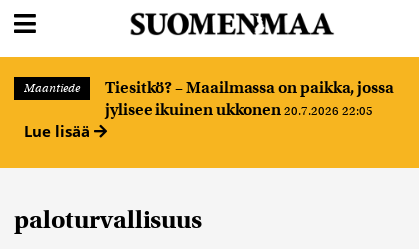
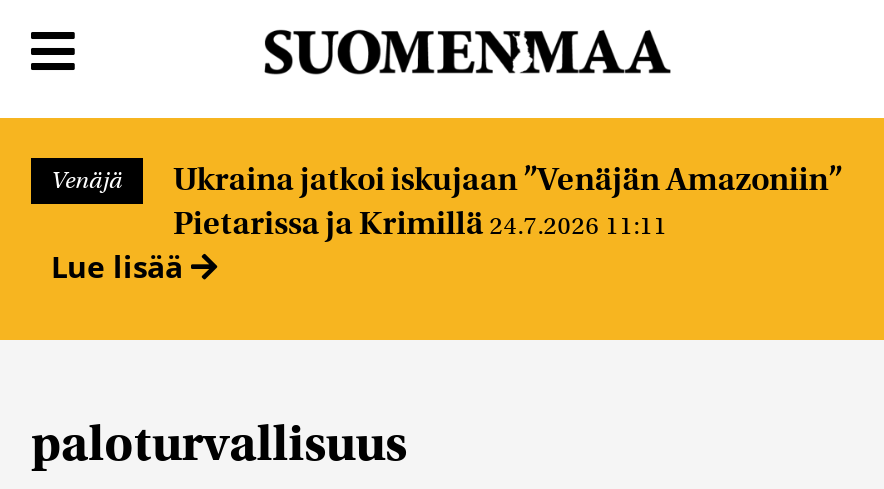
[24,78,394,120] Maantiede | Tiesitkö? – Maailmassa on paikka, jossa | jylisee ikuinen ukkonen 20.7.2026 22:05 -> [51,160,842,244] Venäjä | Ukraina jatkoi iskujaan ”Venäjän Amazoniin” | Pietarissa ja Krimillä 24.7.2026 11:11

